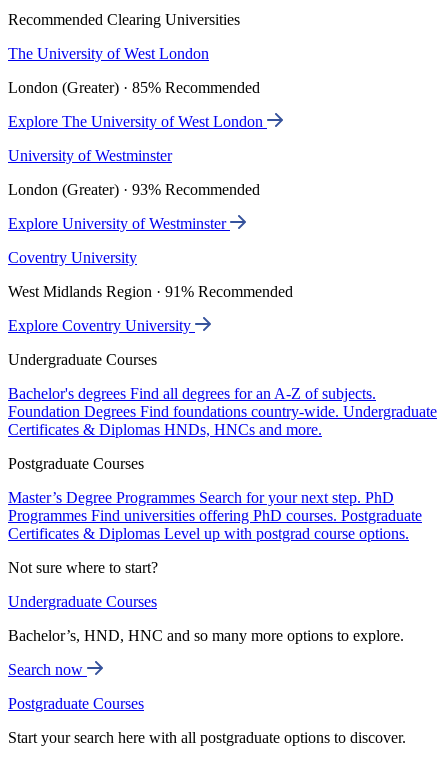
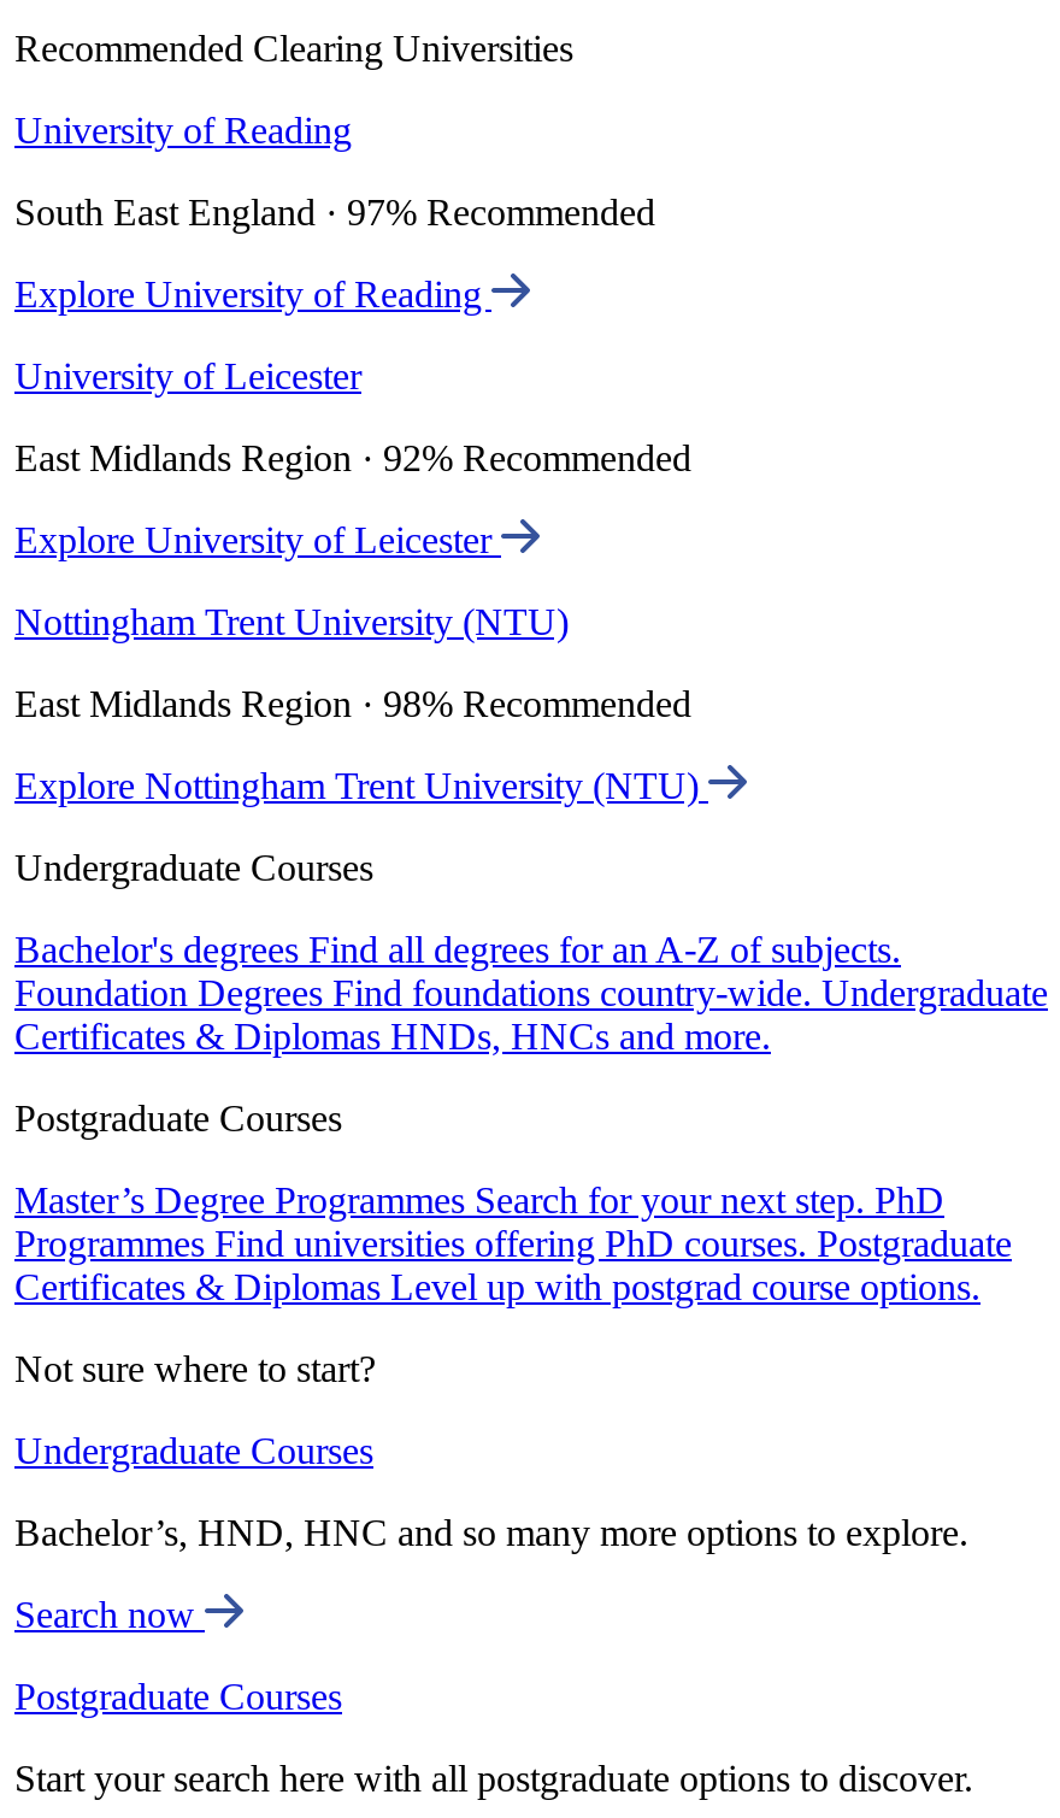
[8,45,209,62] The University of West London -> [14,110,352,151] University of Reading
[8,79,260,96] London (Greater) · 85% Recommended -> [14,192,655,233] South East England · 97% Recommended
[8,113,267,130] Explore The University of West London -> [14,274,491,315] Explore University of Reading
[8,147,172,164] University of Westminster -> [14,356,361,397] University of Leicester
[8,181,260,198] London (Greater) · 93% Recommended -> [14,438,691,479] East Midlands Region · 92% Recommended
[8,215,230,232] Explore University of Westminster -> [14,519,501,560] Explore University of Leicester
[8,249,137,266] Coventry University -> [14,601,569,642] Nottingham Trent University (NTU)
[8,283,293,300] West Midlands Region · 91% Recommended -> [14,683,691,724] East Midlands Region · 98% Recommended
[8,317,195,334] Explore Coventry University -> [14,765,708,806] Explore Nottingham Trent University (NTU)

